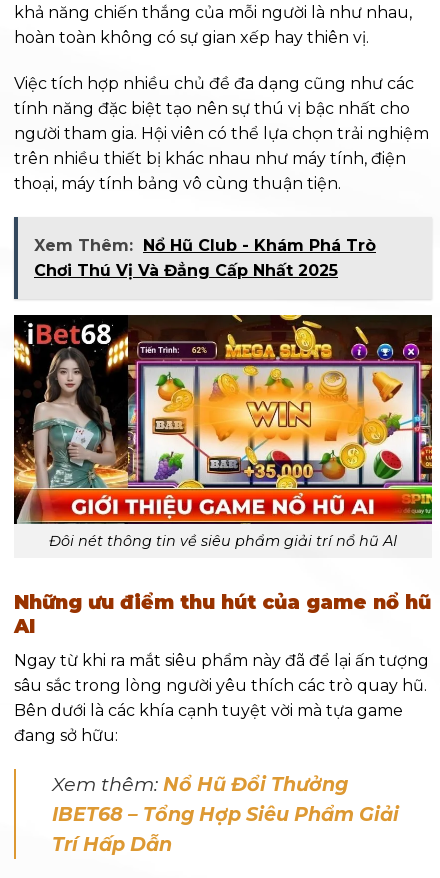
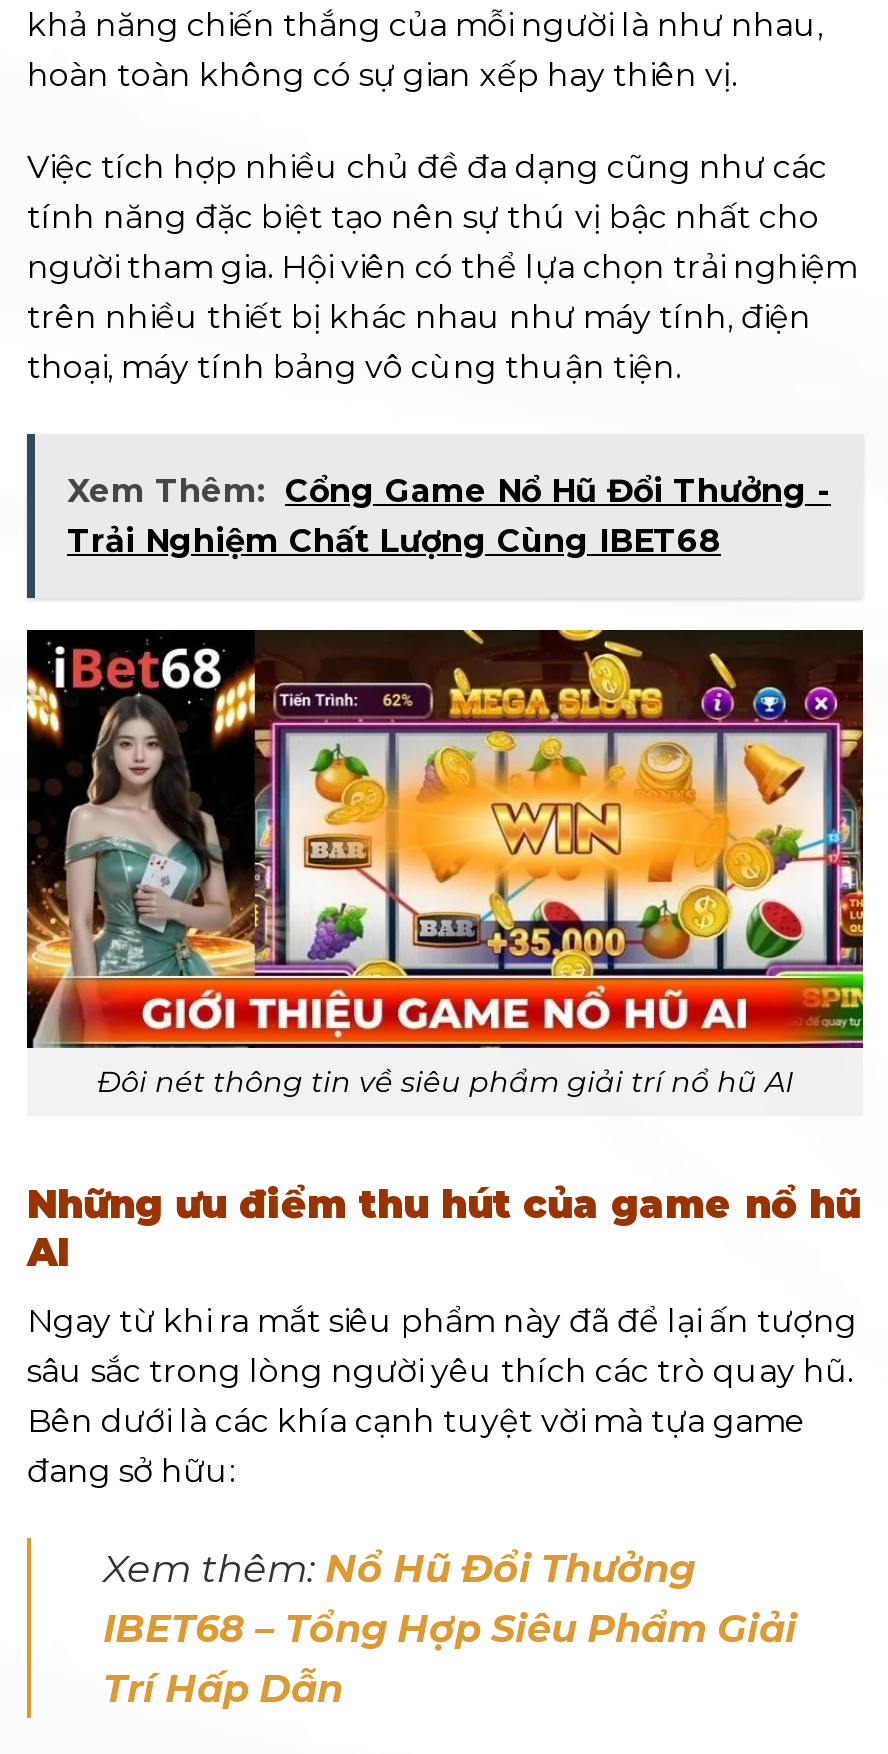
[34,236,376,280] Xem Thêm: Nổ Hũ Club - Khám Phá Trò | Chơi Thú Vị Và Đẳng Cấp Nhất 2025 -> [67,472,831,560] Xem Thêm: Cổng Game Nổ Hũ Đổi Thưởng - | Trải Nghiệm Chất Lượng Cùng IBET68

